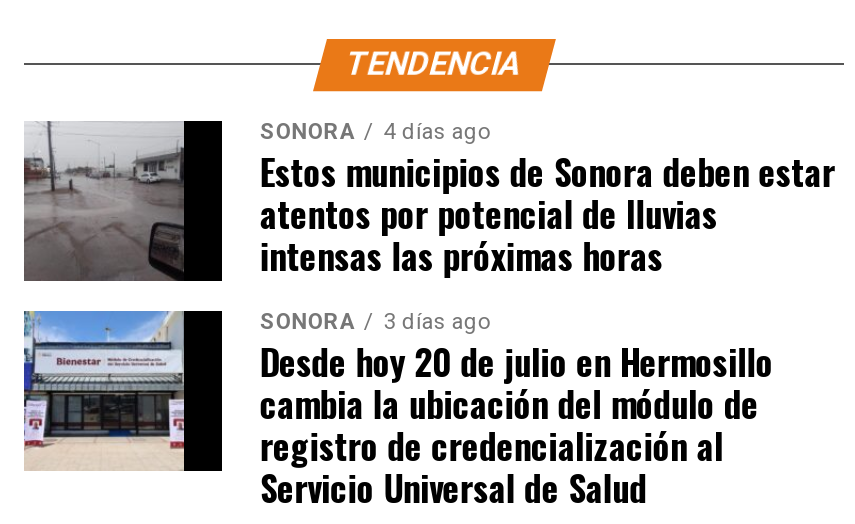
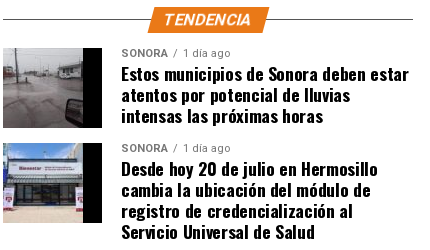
[260,119,490,145] SONORA 4 días ago -> [121,47,230,60] SONORA 1 día ago
[260,309,490,335] SONORA 3 días ago -> [121,142,230,155] SONORA 1 día ago

